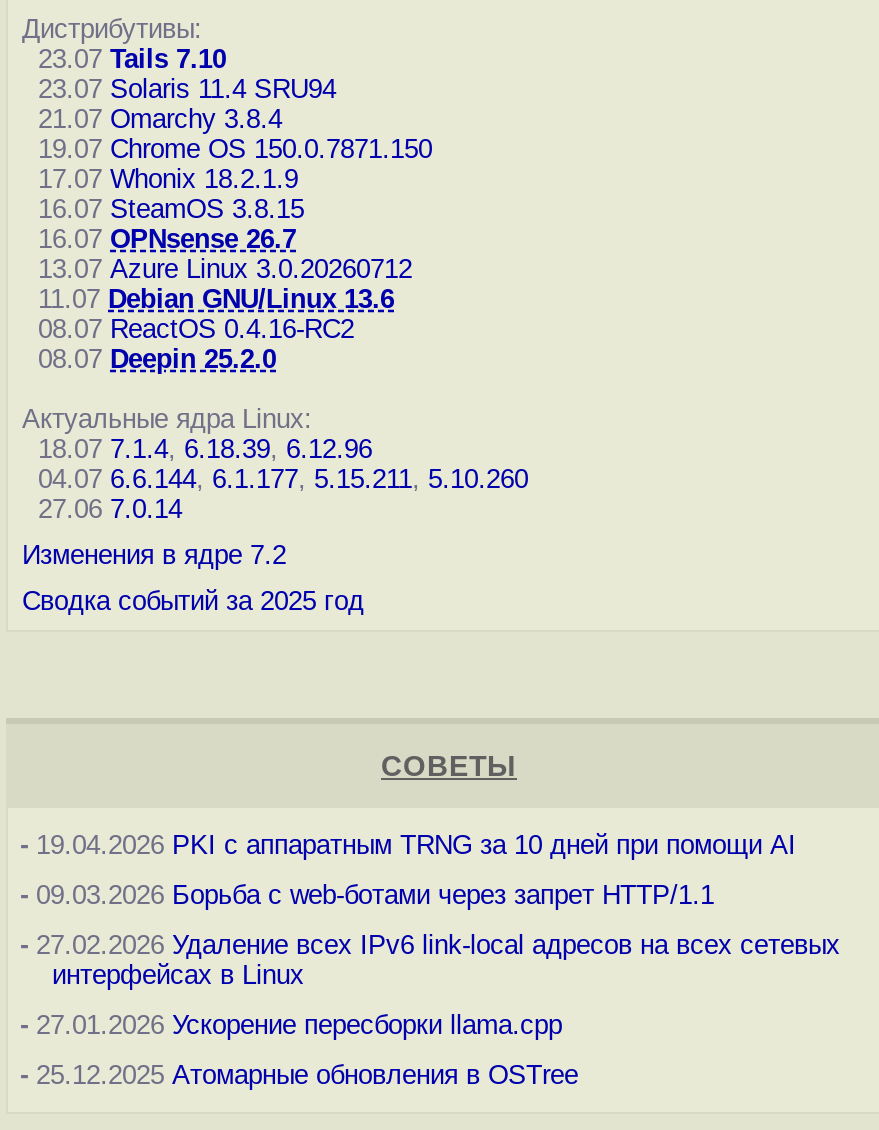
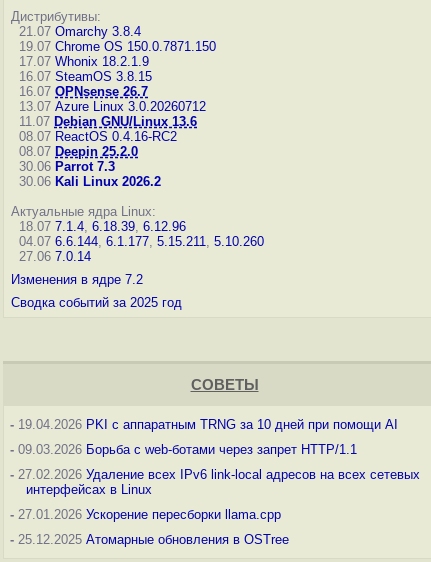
[22,44,336,104] 23.07 Tails 7.10 | 23.07 Solaris 11.4 SRU94 -> none
moved [22,104,432,374] -> [11,24,216,159]: 21.07 Omarchy 3.8.4 | 19.07 Chrome OS 150.0.7871.150 | 17.07 Whonix 18.2.1.9 | ... | 08.07 ReactOS 0.4.16-RC2 | 08.07 Deepin 25.2.0
none -> [11,159,161,189] 30.06 Parrot 7.3 | 30.06 Kali Linux 2026.2

